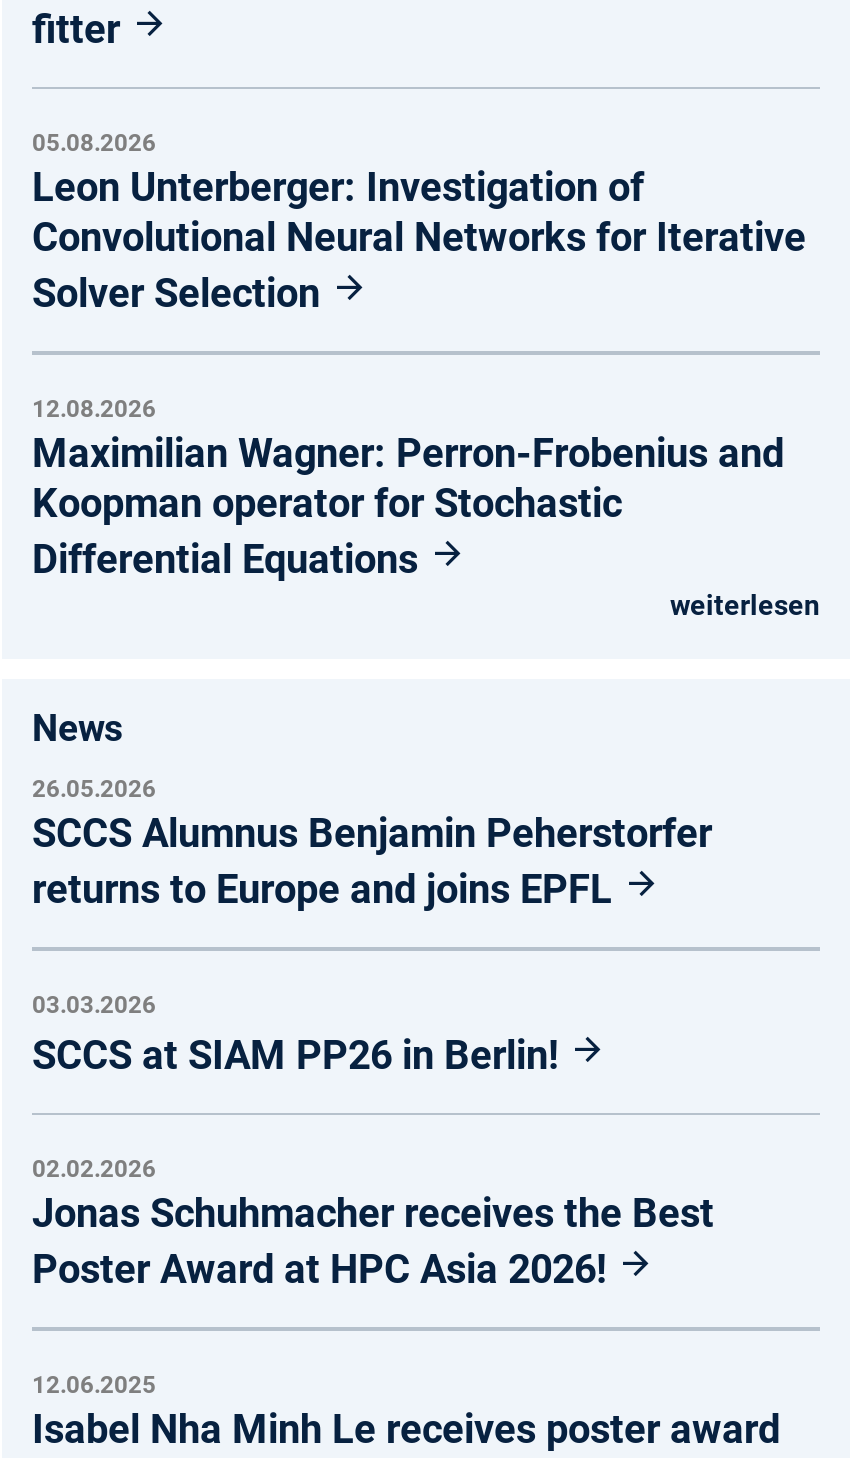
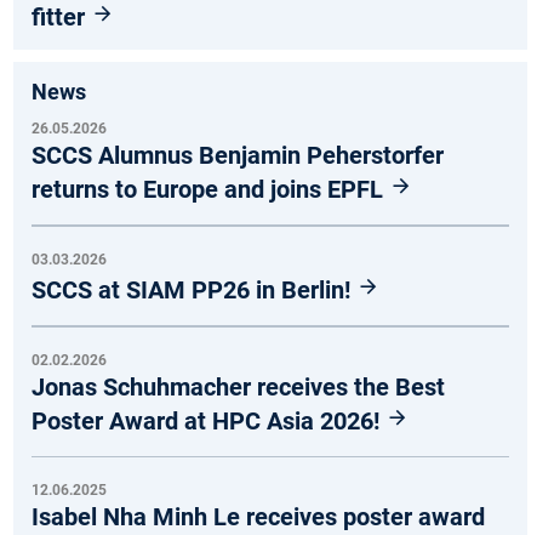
[32,130,820,621] 05.08.2026 | Leon Unterberger: Investigation of | Convolutional Neural Networks for Iterative | Solver Selection | 12.08.2026 | Maximilian Wagner: Perron-Frobenius and | Koopman operator for Stochastic | Differential Equations | weiterlesen -> none

